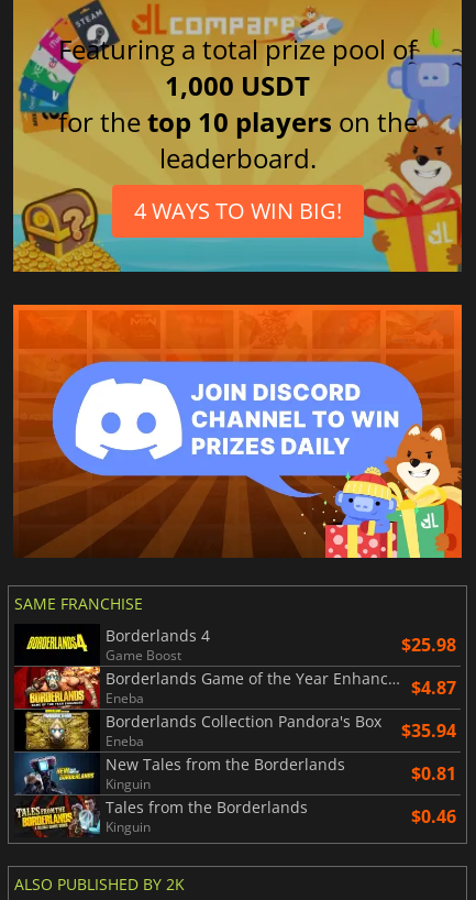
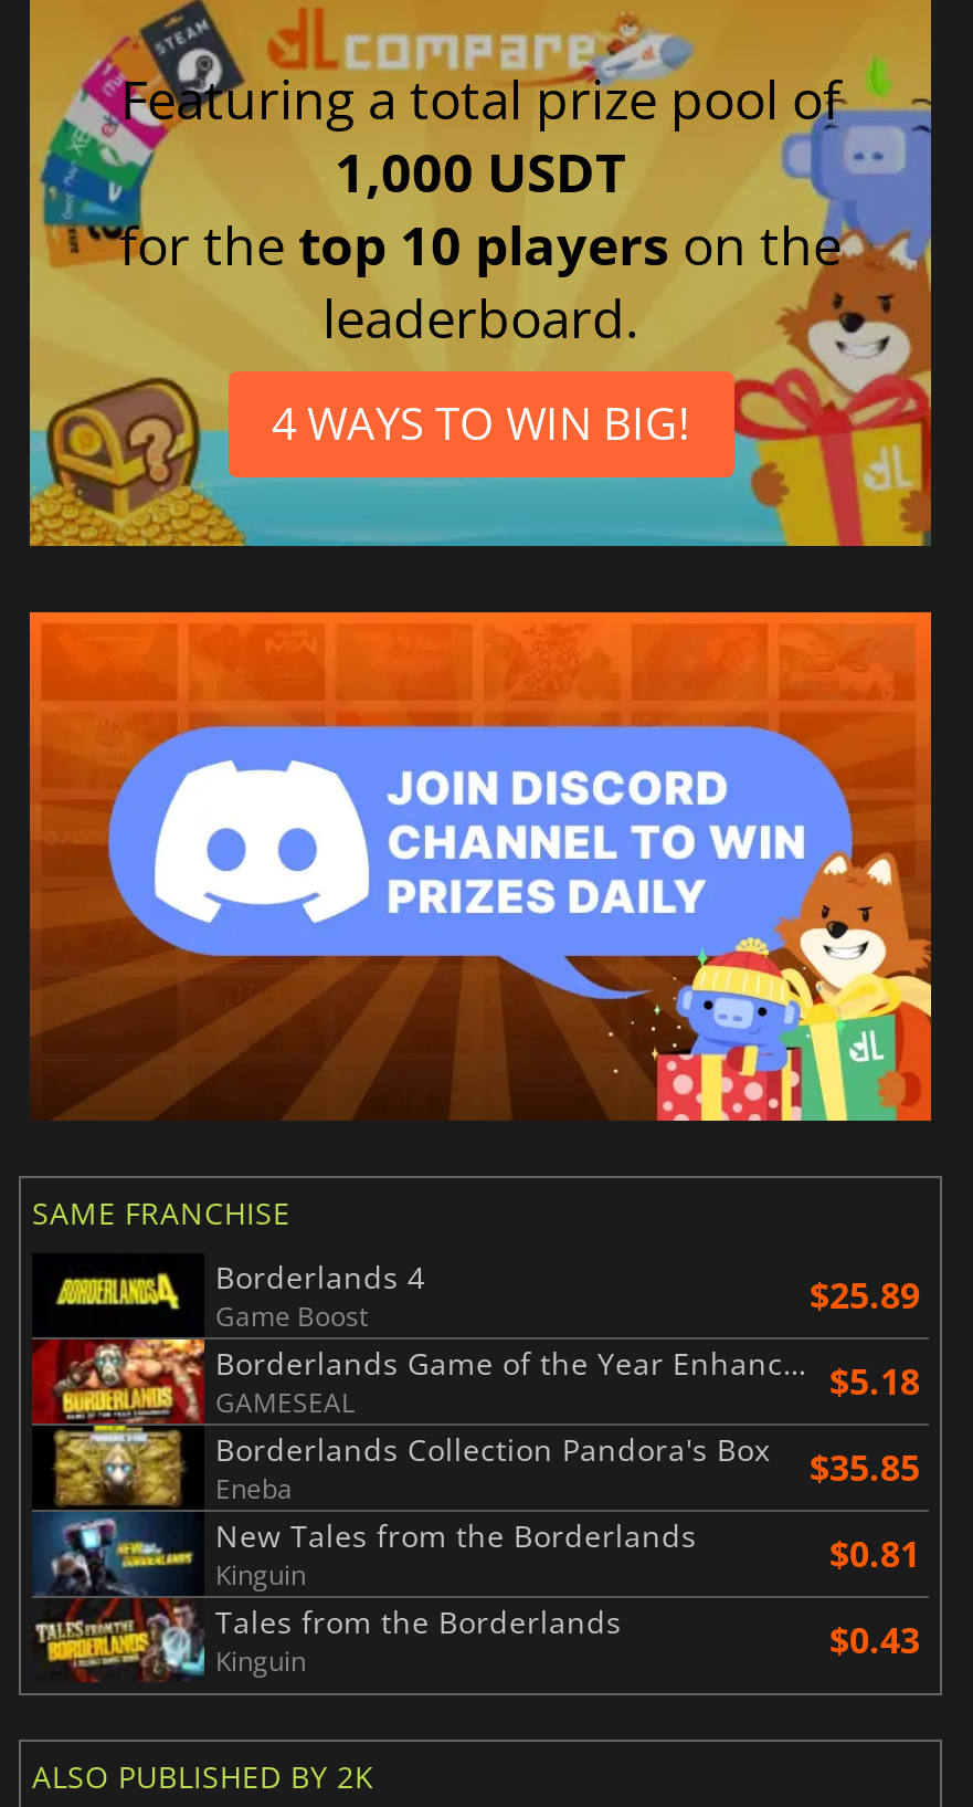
[401,633,456,657] $25.98 -> [810,1271,920,1319] $25.89
[106,675,456,707] Eneba | $4.87 -> [215,1357,920,1421] GAMESEAL | $5.18
[106,711,456,743] Borderlands Collection Pandora's Box $35.94 -> [215,1428,920,1492] Borderlands Collection Pandora's Box $35.85
[411,804,456,828] $0.46 -> [829,1616,920,1664] $0.43

